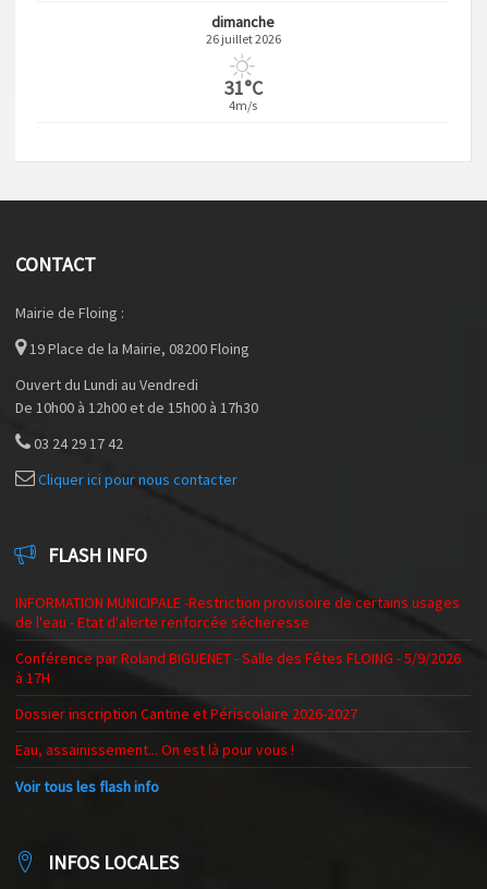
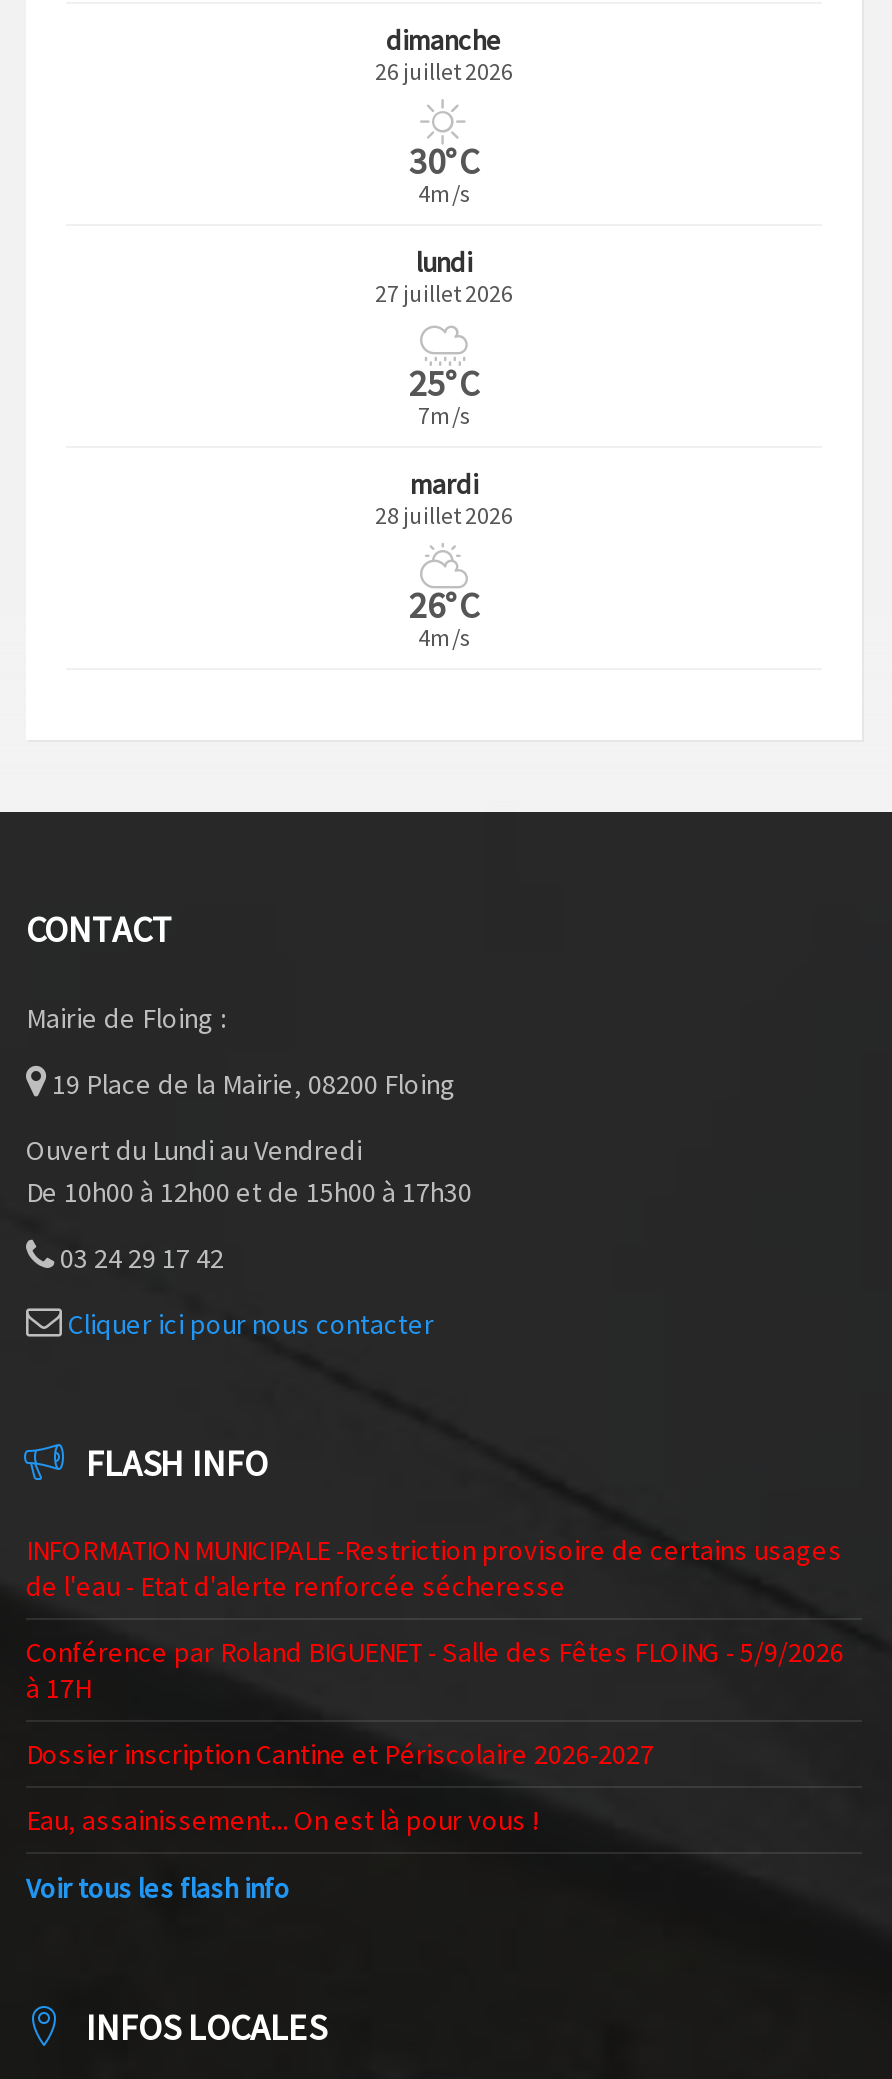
[224,76,262,101] 31°C -> [375,139,513,629] 30°C | 4m/s | lundi | 27 juillet 2026 | 25°C | 7m/s | mardi | 28 juillet 2026 | 26°C

